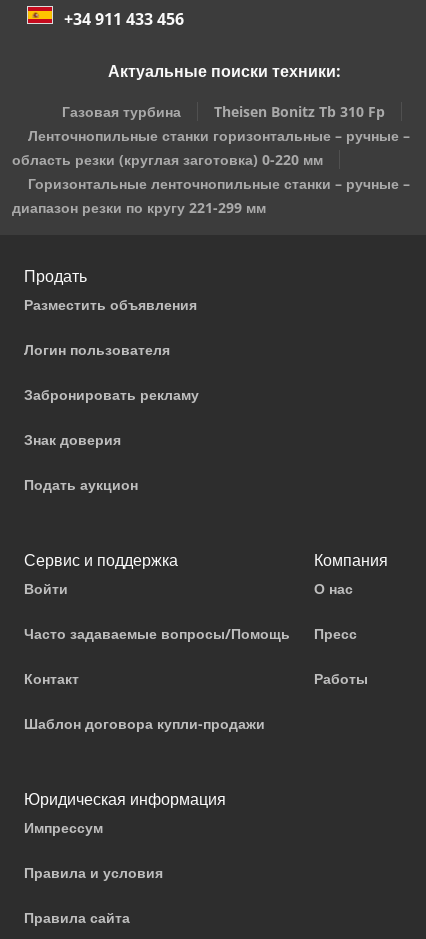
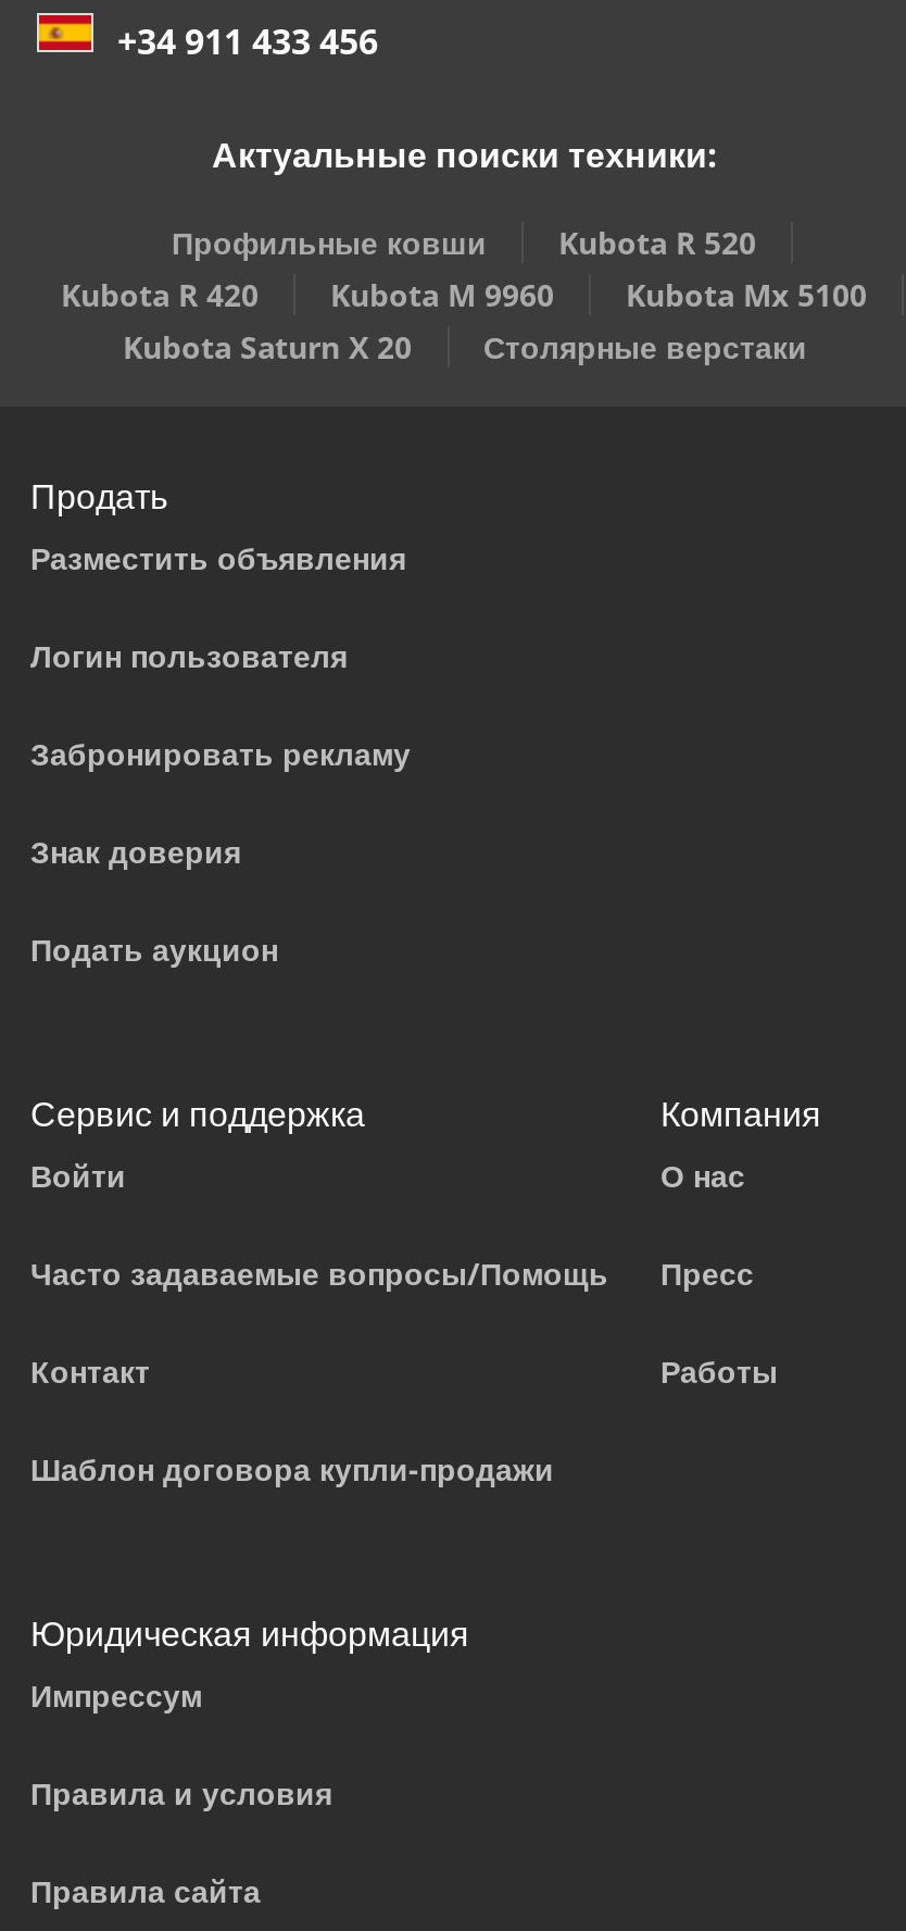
[12,102,410,217] Газовая турбина | Theisen Bonitz Tb 310 Fp | Ленточнопильные станки горизонтальные – ручные – | область резки (круглая заготовка) 0-220 мм | Горизонтальные ленточнопильные станки – ручные – | диапазон резки по кругу 221-299 мм -> [61,221,867,367] Профильные ковши | Kubota R 520 | Kubota R 420 | Kubota M 9960 | Kubota Mx 5100 | Kubota Saturn X 20 | Столярные верстаки

